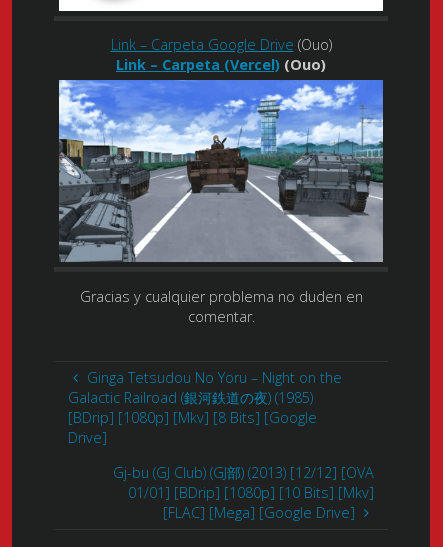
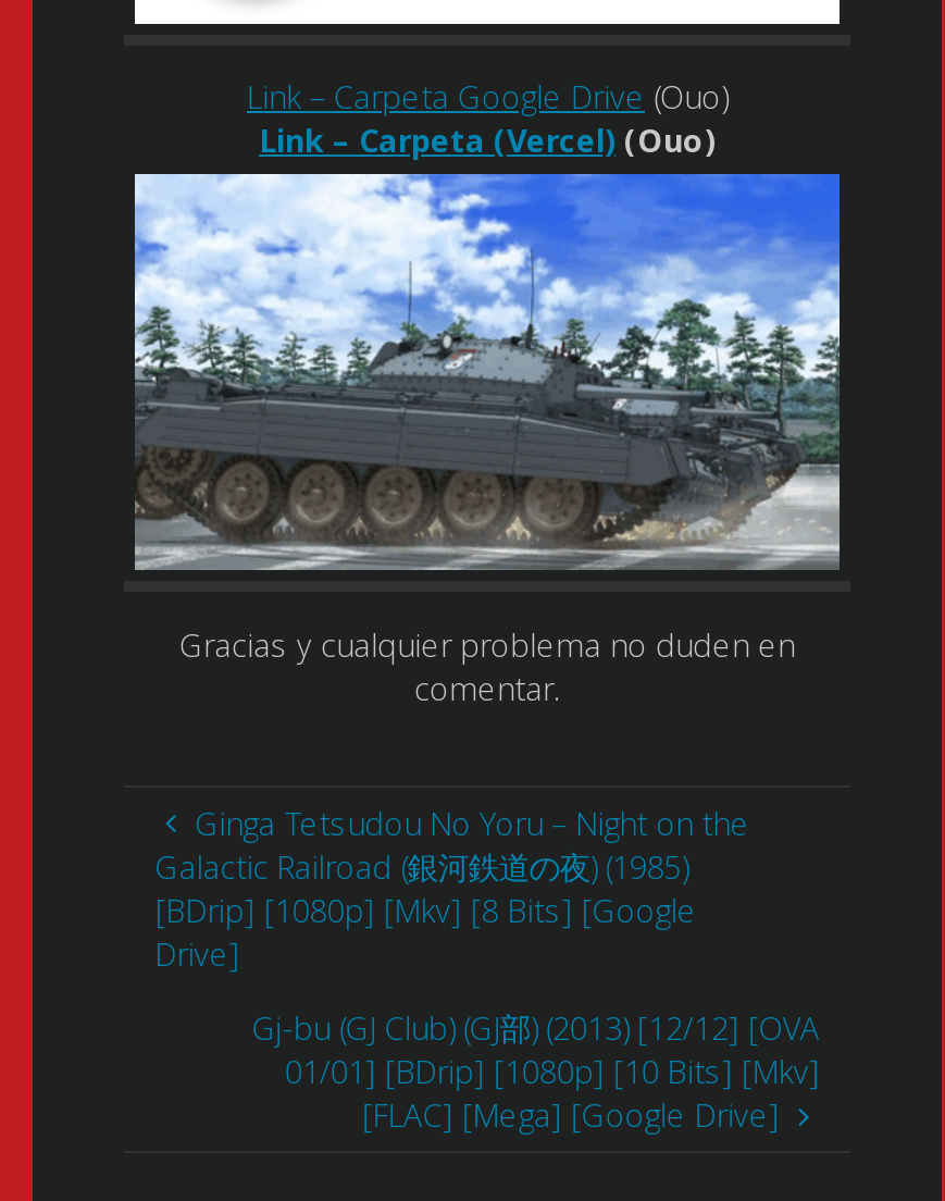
[58,79,384,262] [image] -> [133,172,842,570] [image]

